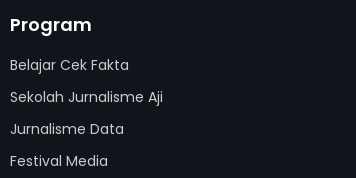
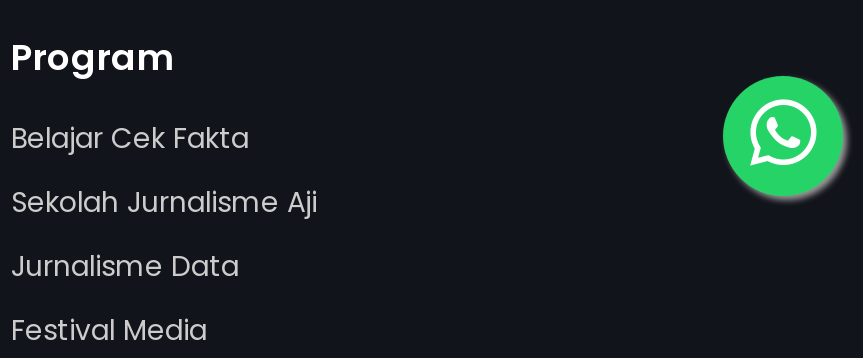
none -> [721,74,851,204] [image]

